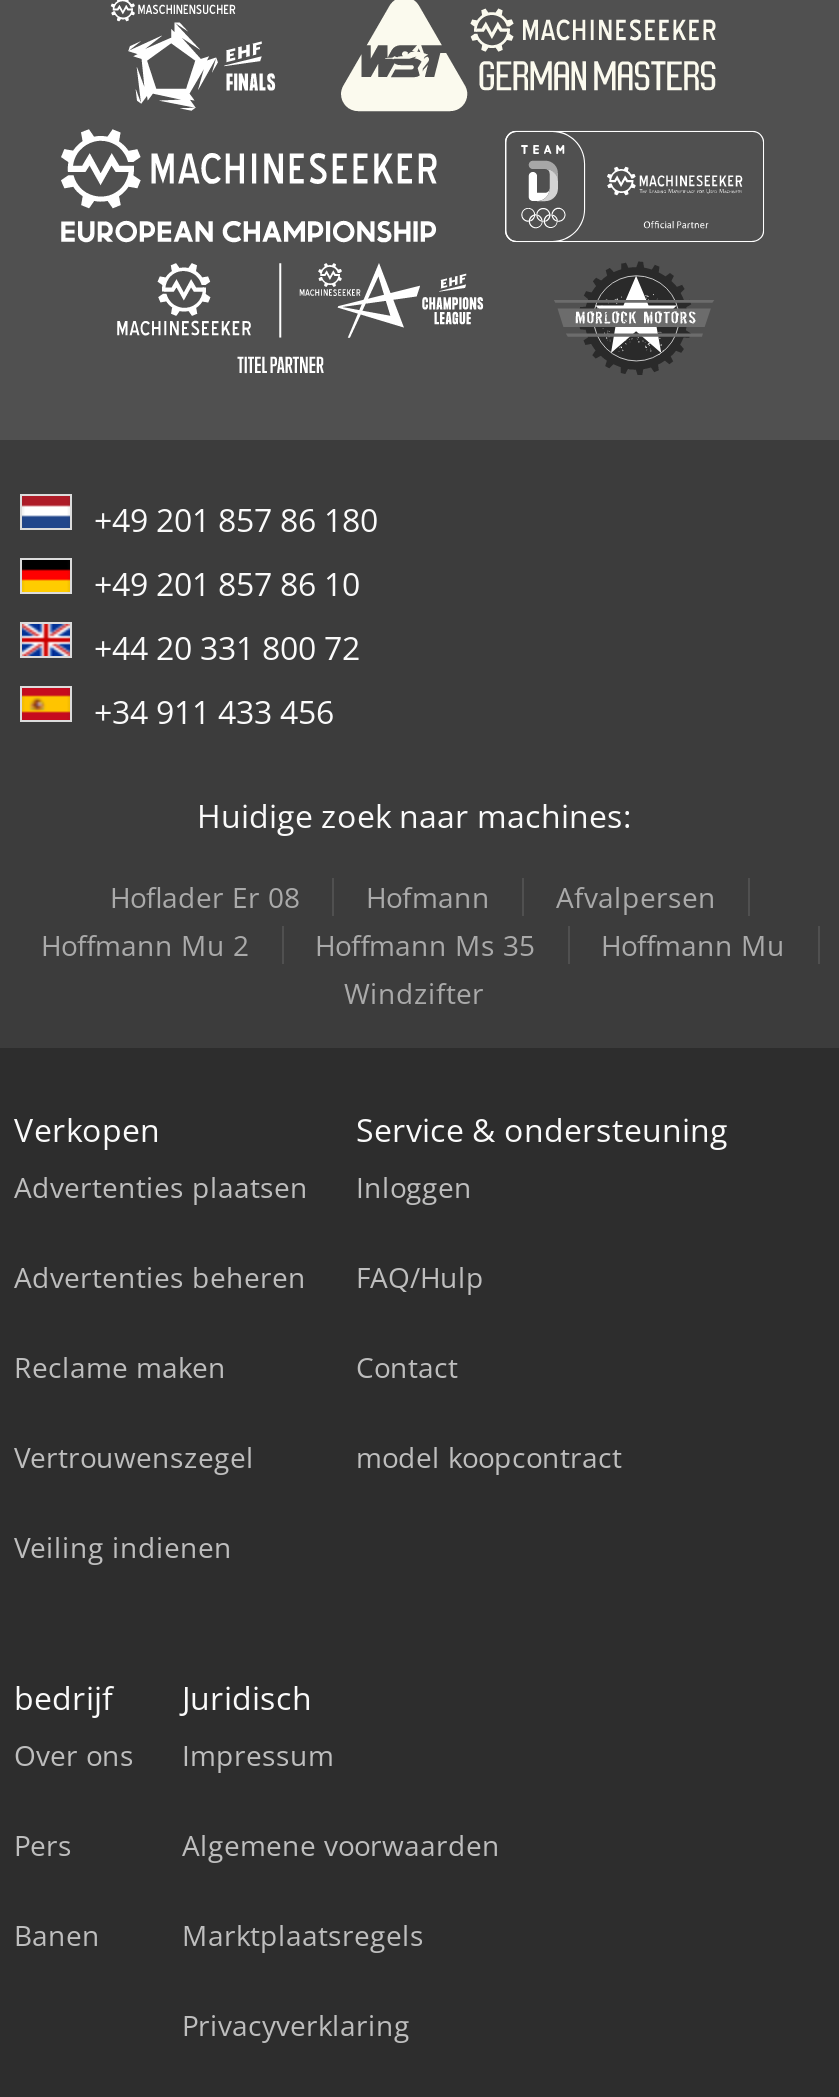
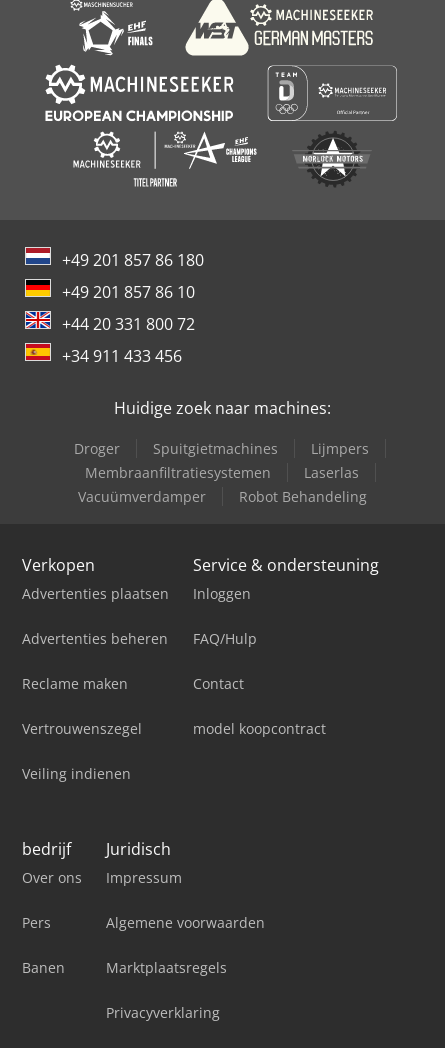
[41,878,785,1012] Hoflader Er 08 | Hofmann | Afvalpersen | Hoffmann Mu 2 | Hoffmann Ms 35 | Hoffmann Mu | Windzifter -> [74,439,369,506] Droger | Spuitgietmachines | Lijmpers | Membraanfiltratiesystemen | Laserlas | Vacuümverdamper | Robot Behandeling

